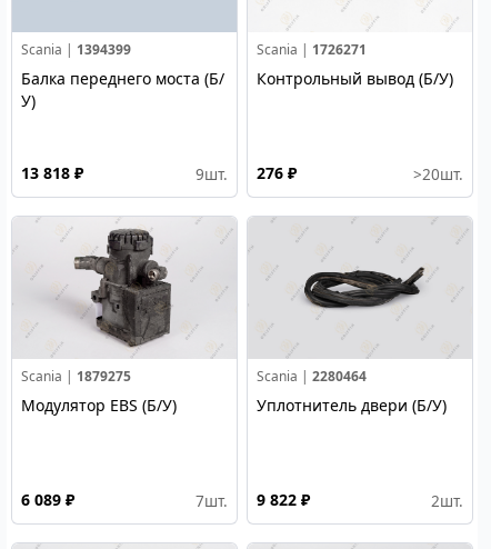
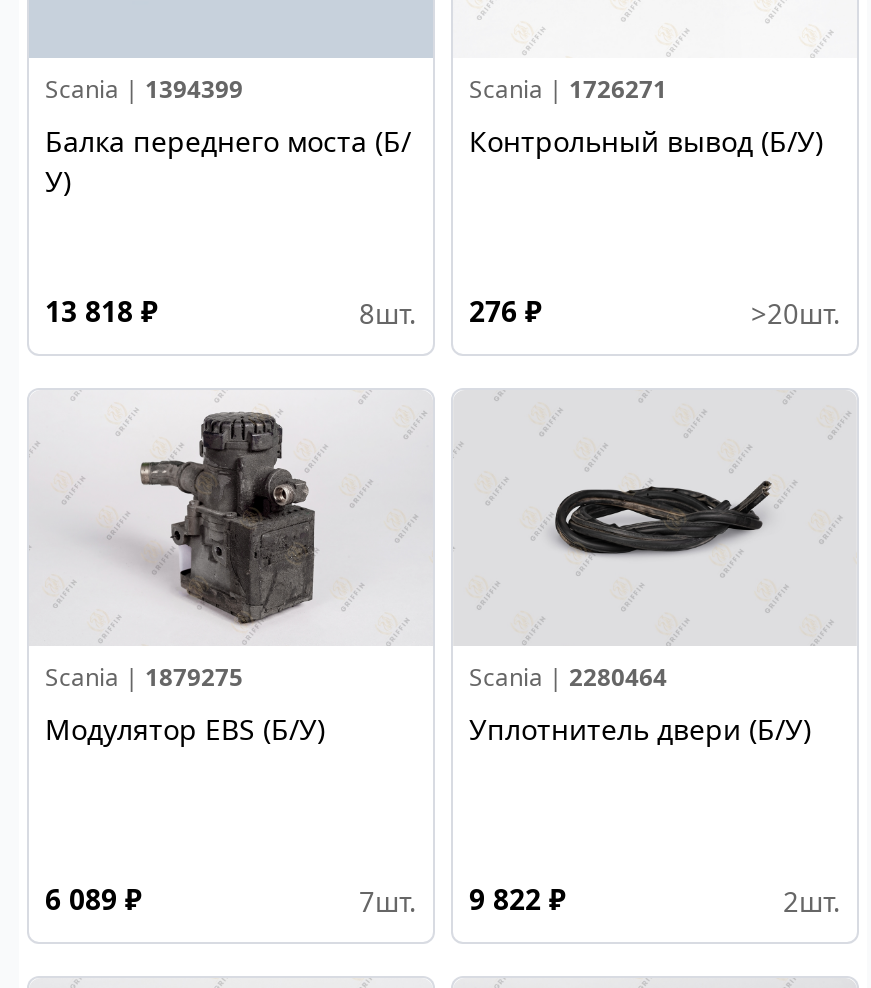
[196,162,297,185] 9шт. 276 ₽ -> [359,292,541,332] 8шт. 276 ₽

